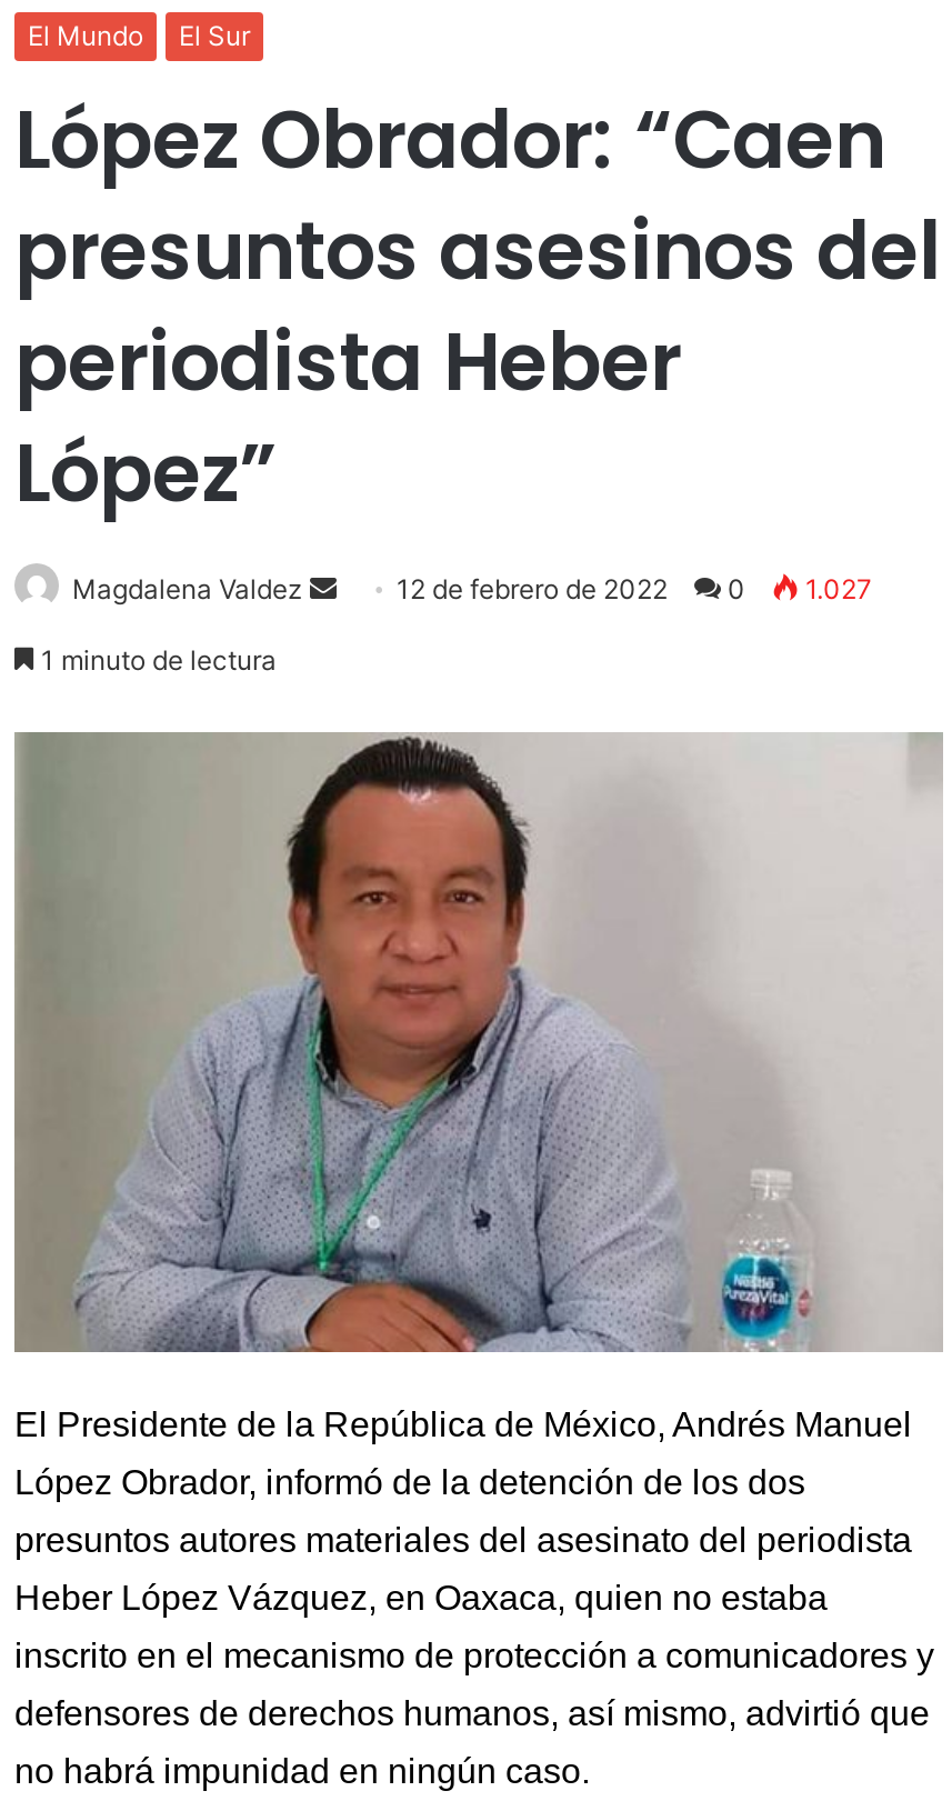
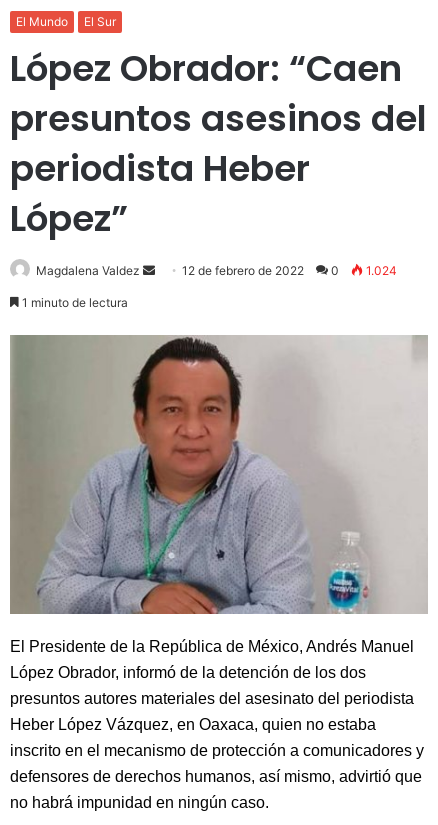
[799,572,872,606] 1.027 -> [363,263,397,278] 1.024

